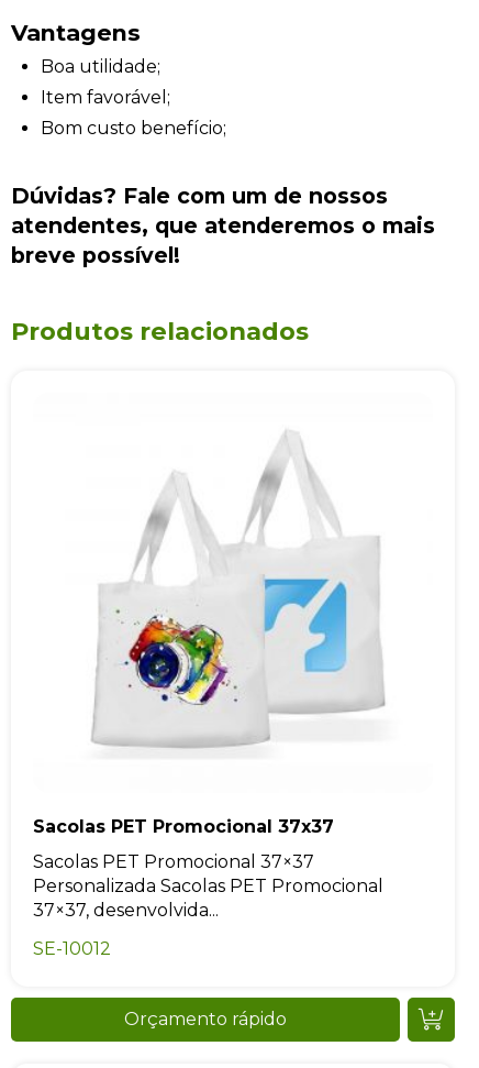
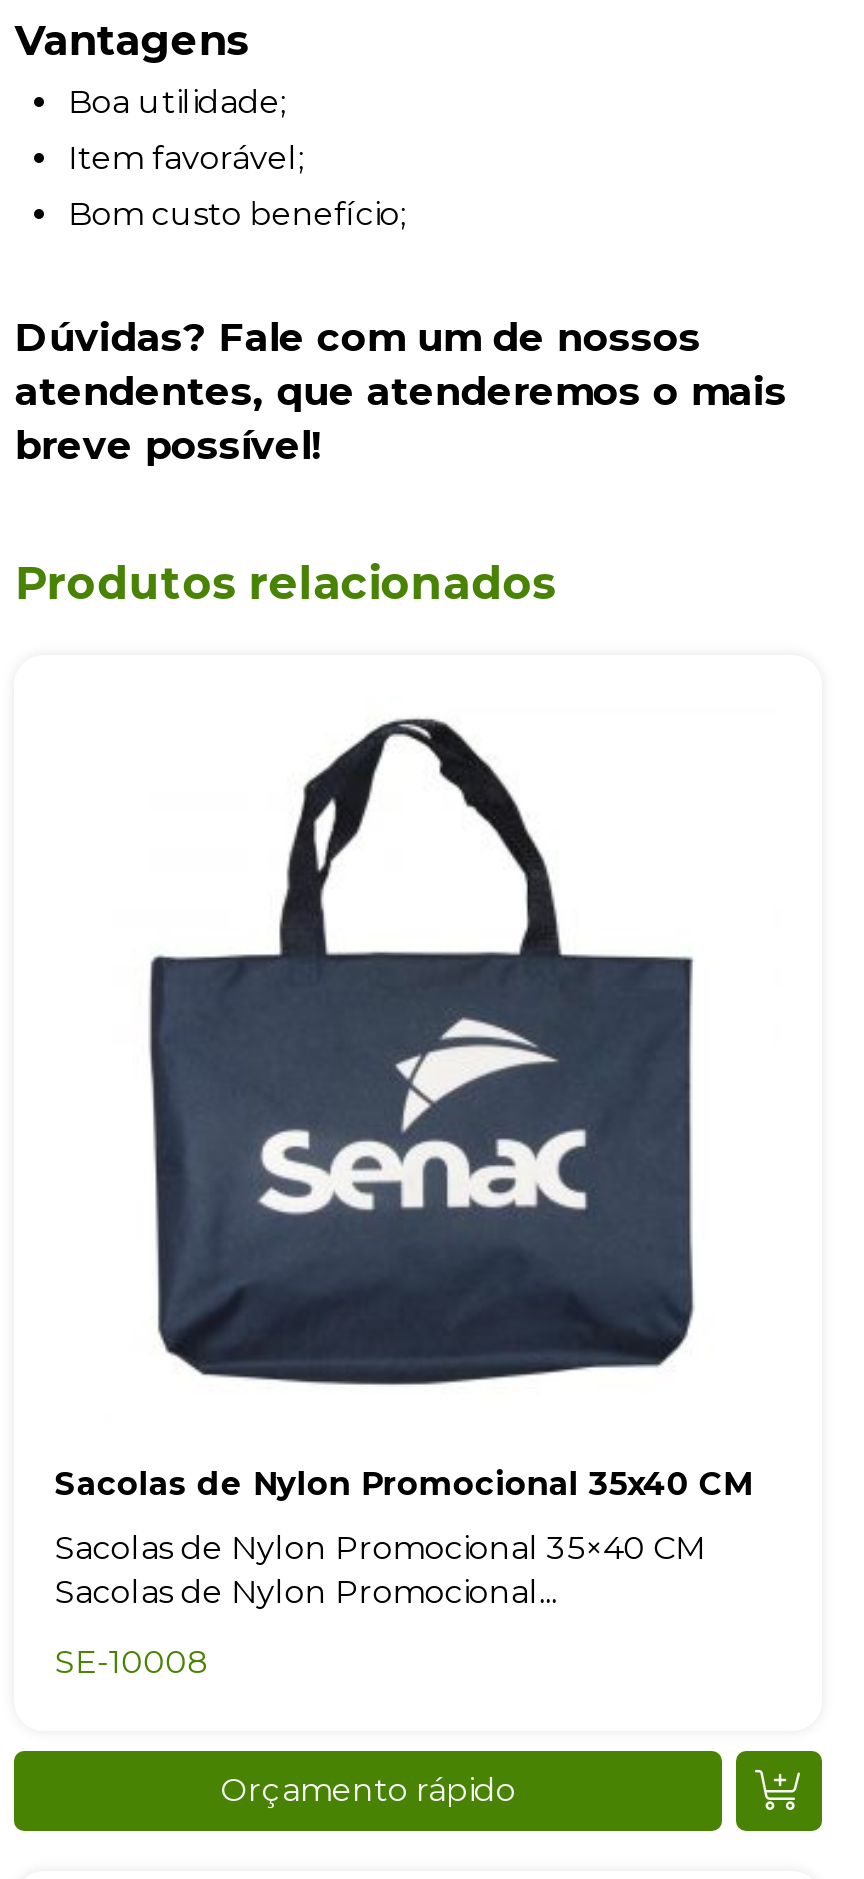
[33,432,383,837] [image] | Sacolas PET Promocional 37x37 -> [55,717,753,1502] [image] | Sacolas de Nylon Promocional 35x40 CM
[33,851,384,920] Sacolas PET Promocional 37×37 | Personalizada Sacolas PET Promocional | 37×37, desenvolvida... -> [55,1528,705,1610] Sacolas de Nylon Promocional 35×40 CM | Sacolas de Nylon Promocional...
[33,938,111,959] SE-10012 -> [55,1642,209,1680] SE-10008

